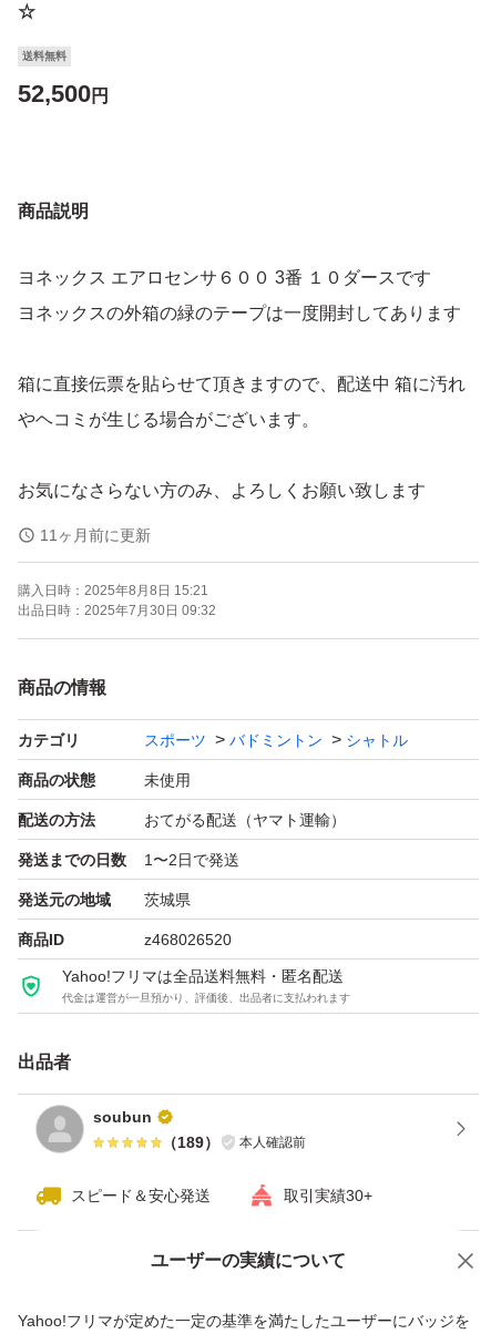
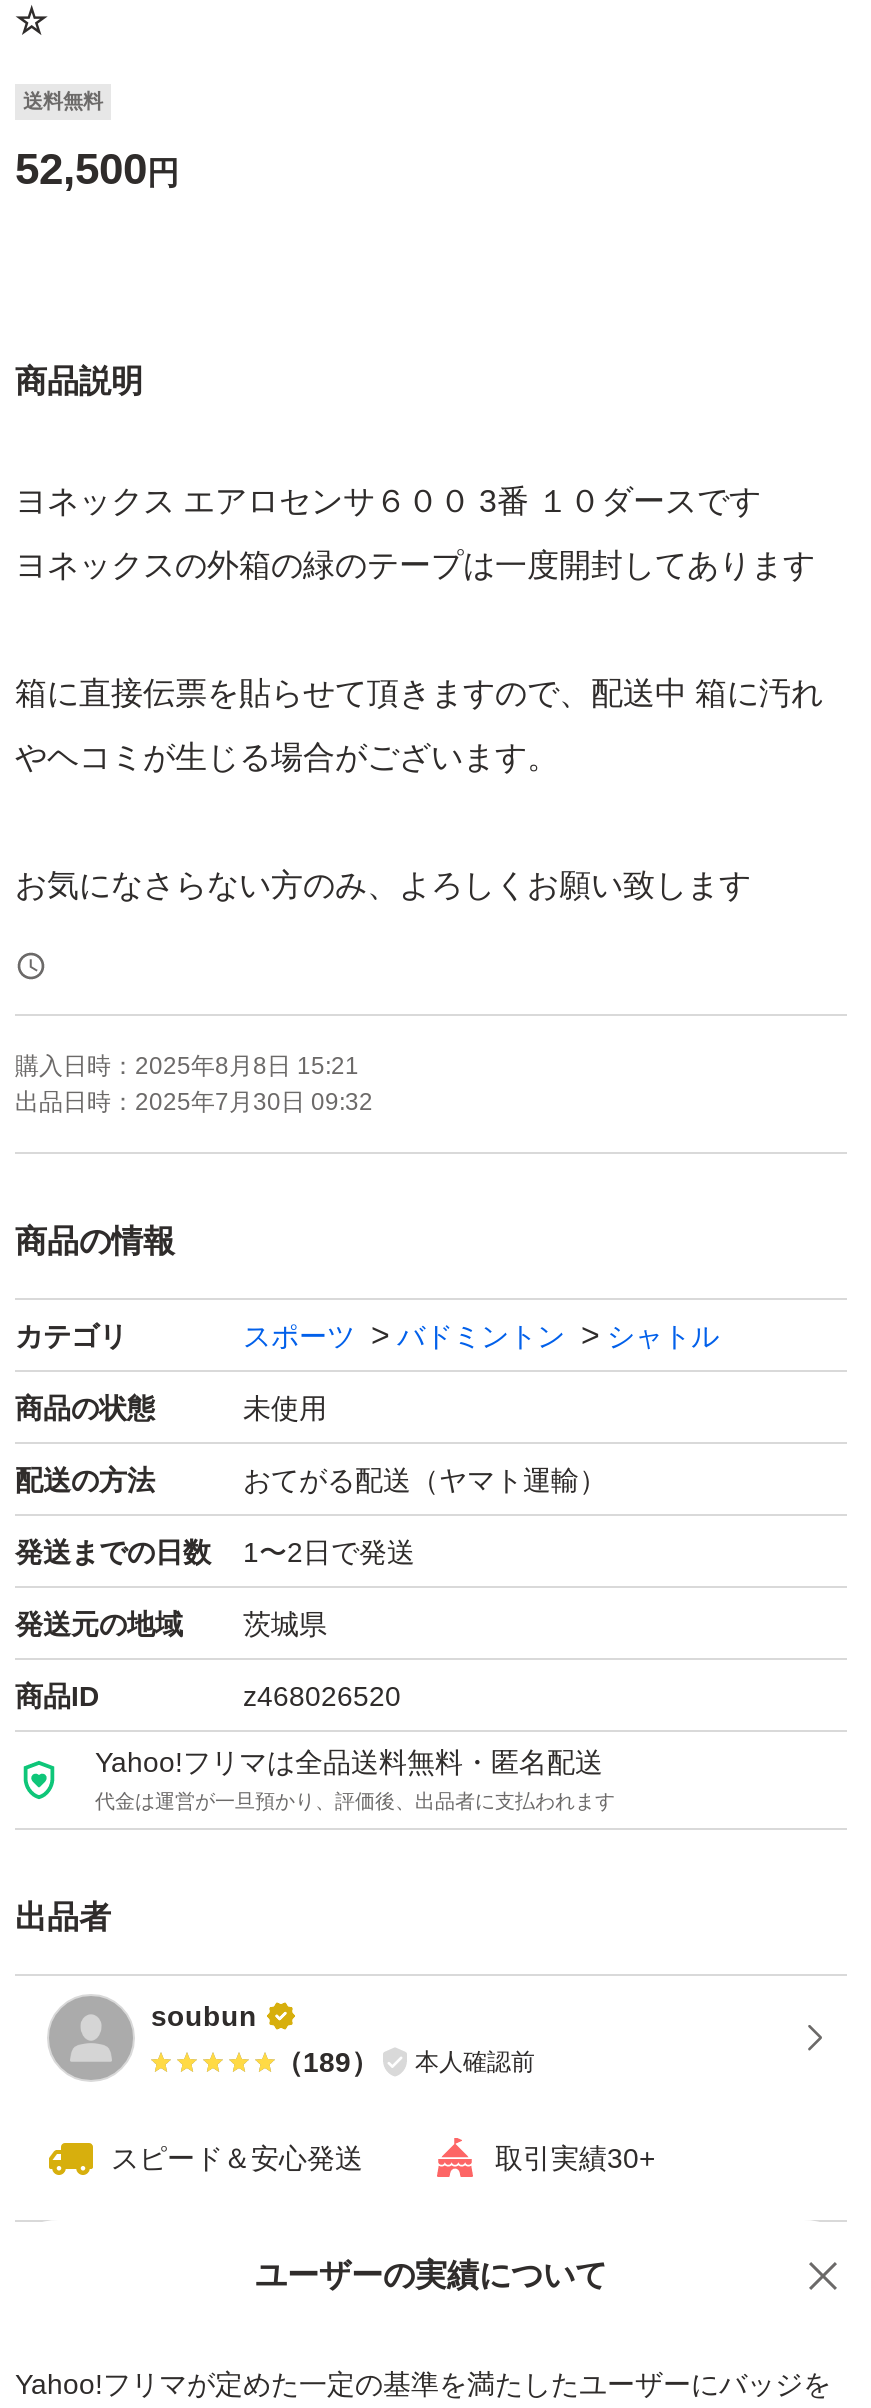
[40,527,151,544] 11ヶ月前に更新 -> none

